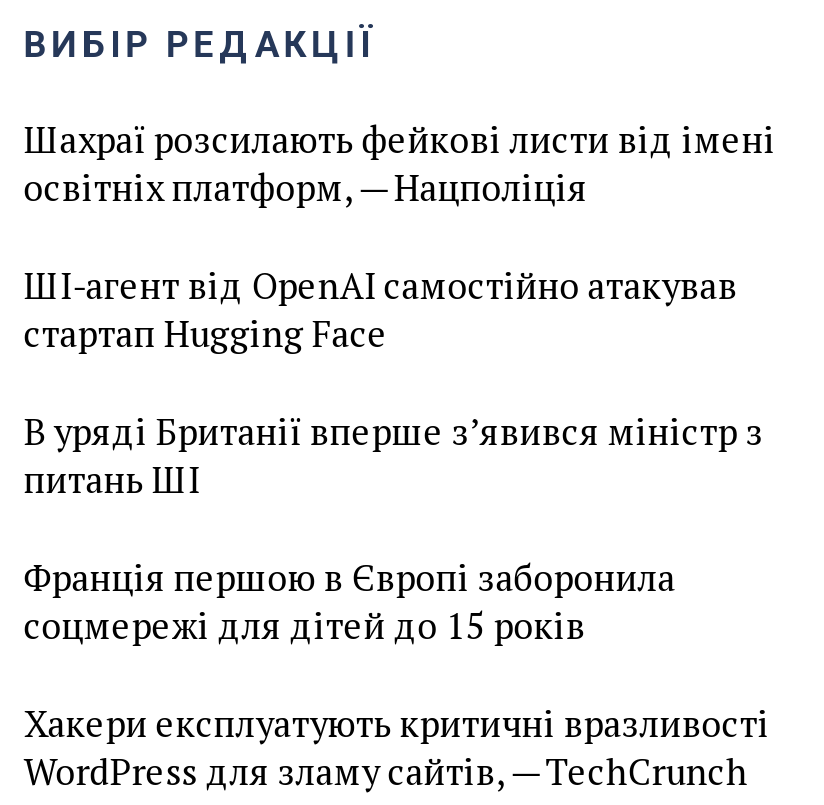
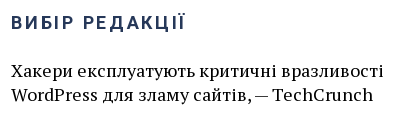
[24,114,776,648] Шахраї розсилають фейкові листи від імені | освітніх платформ, — Нацполіція | ШІ-агент від OpenAI самостійно атакував | стартап Hugging Face | В уряді Британії вперше зʼявився міністр з | питань ШІ | Франція першою в Європі заборонила | соцмережі для дітей до 15 років -> none

